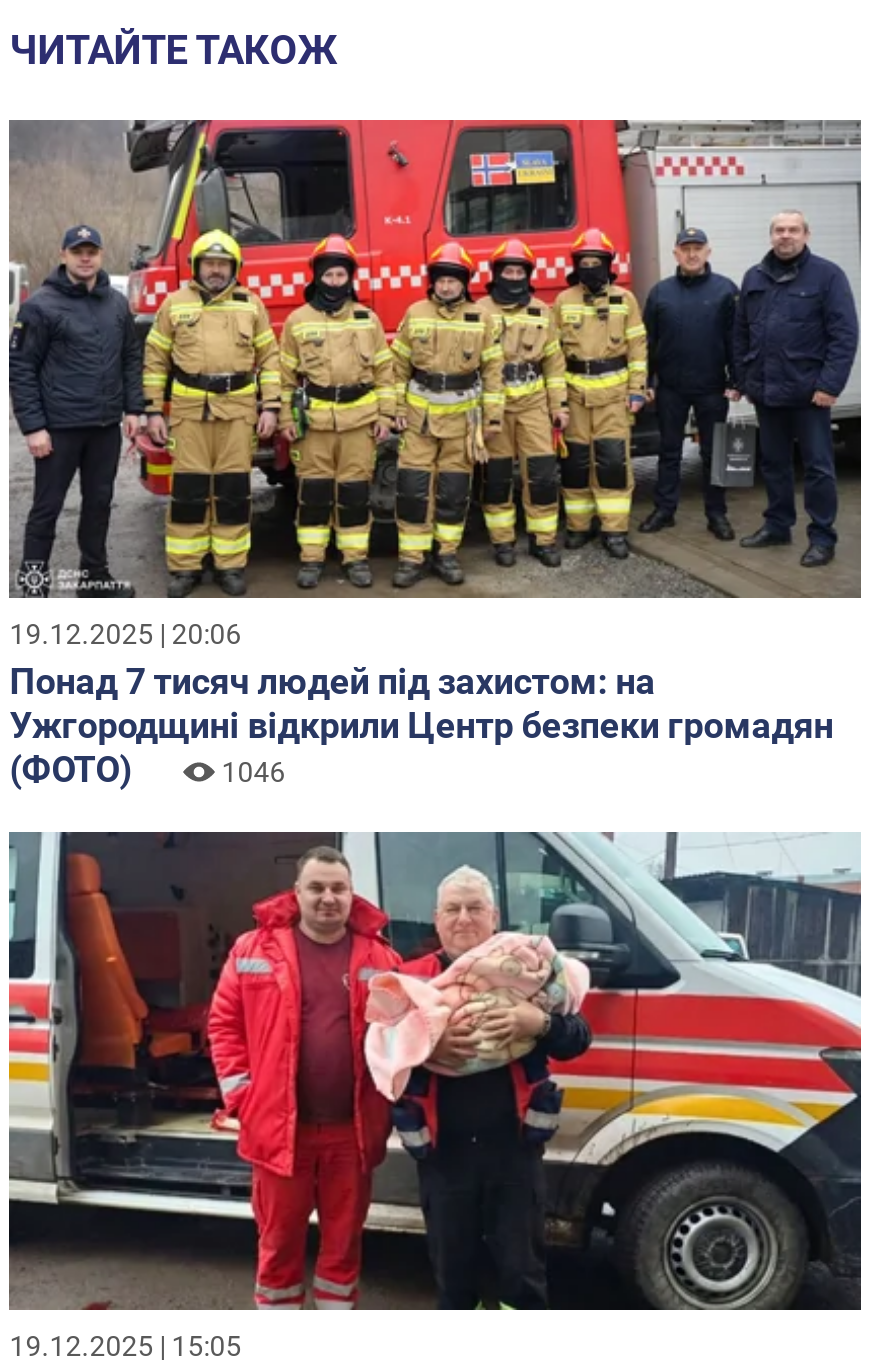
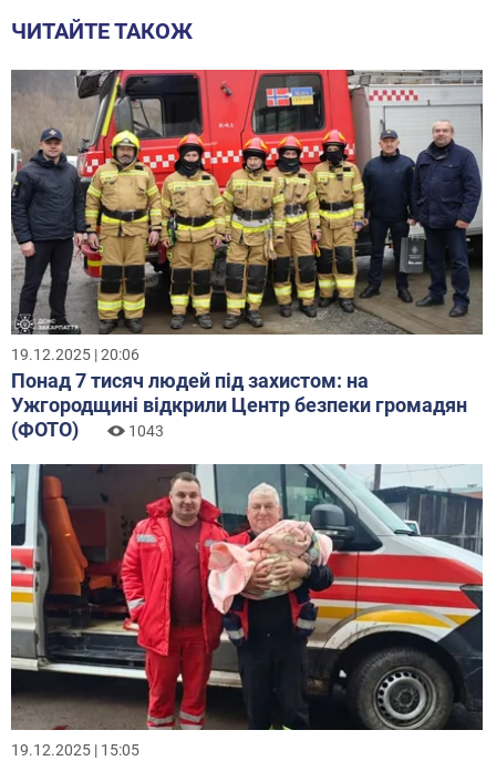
[221,756,285,788] 1046 -> [129,422,164,440] 1043

